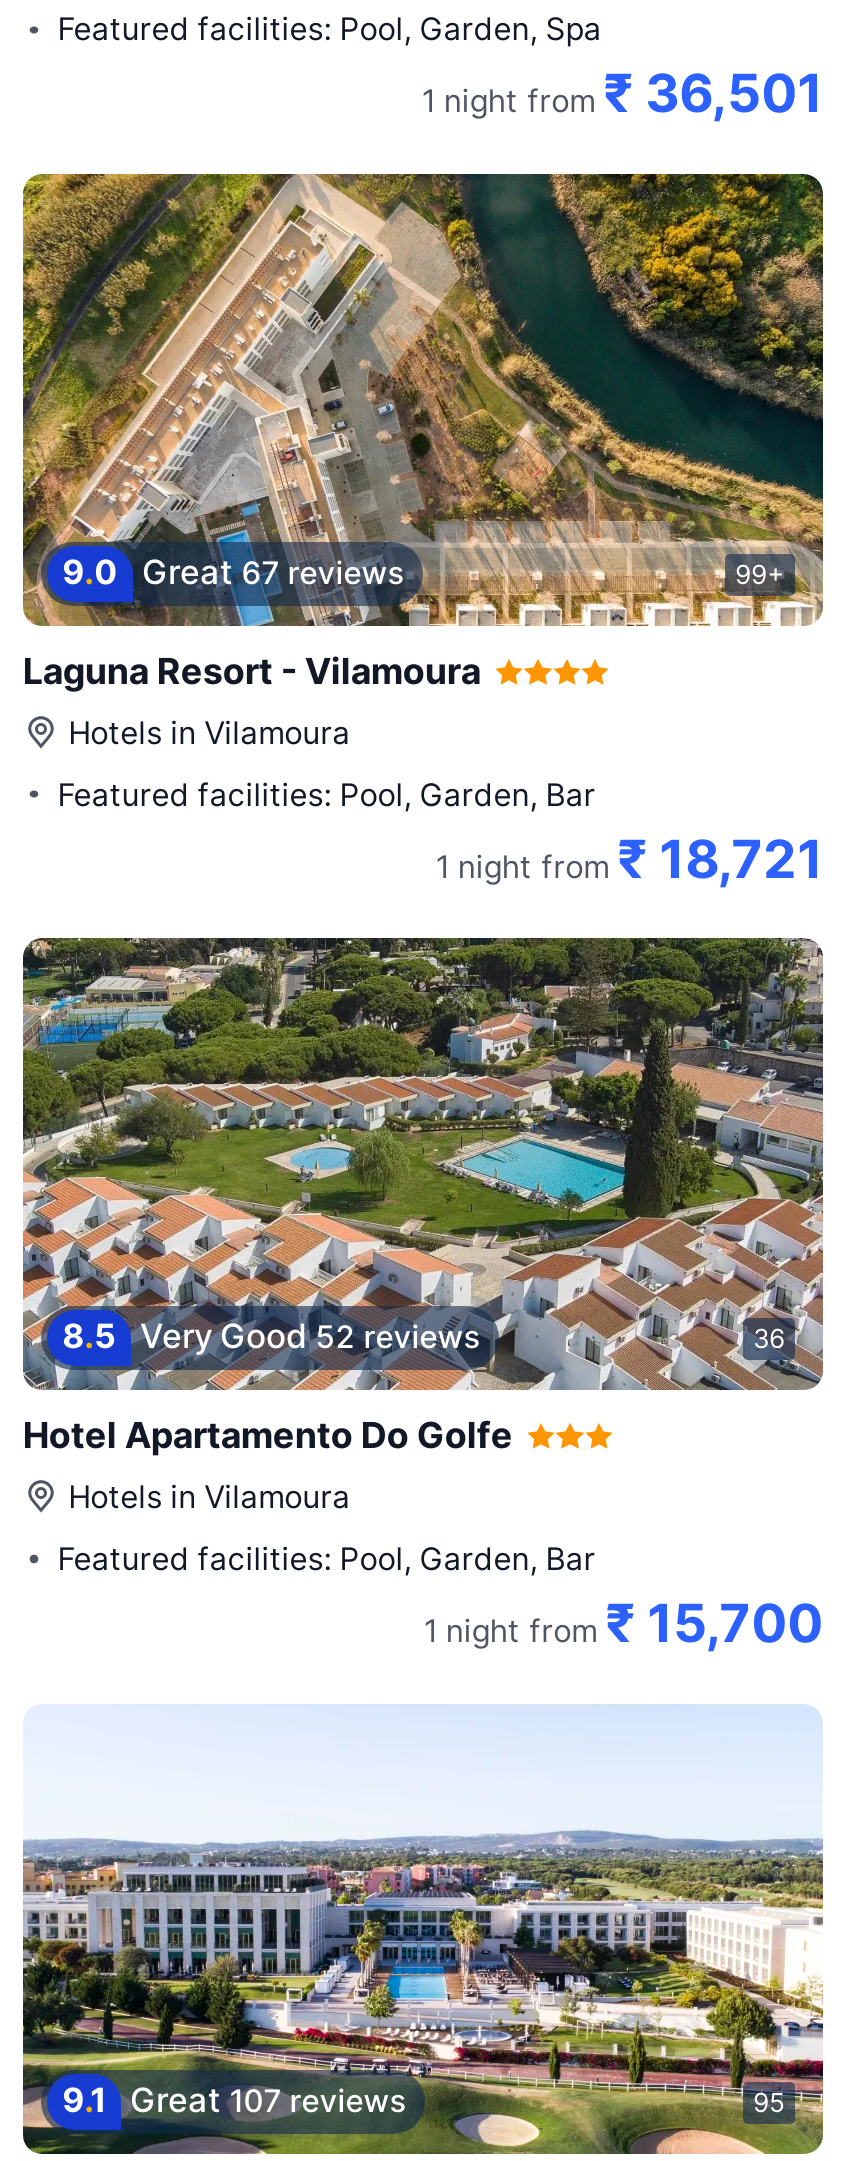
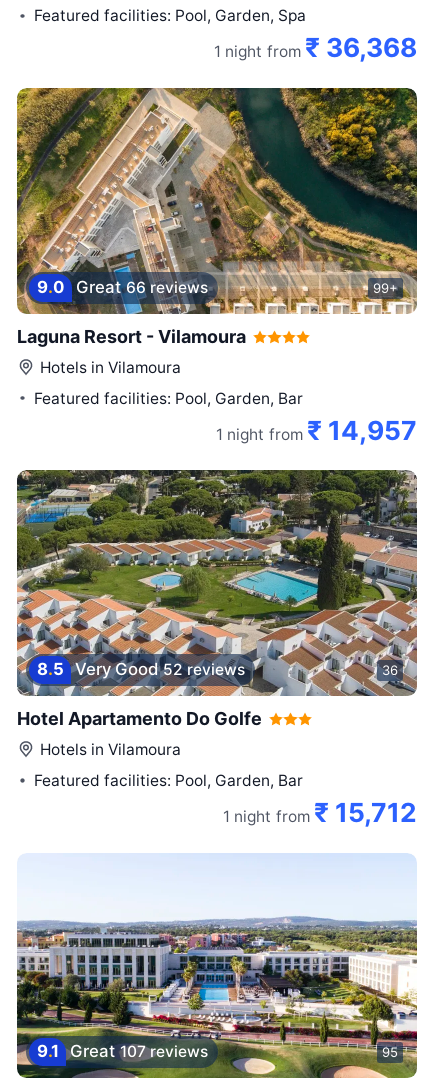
[422,63,823,125] 1 night from ₹ 36,501 -> [214,32,417,63] 1 night from ₹ 36,368
[62,552,403,592] 9.0 Great 67 reviews -> [37,277,208,297] 9.0 Great 66 reviews
[436,827,823,889] 1 night from ₹ 18,721 -> [216,415,417,446] 1 night from ₹ 14,957
[424,1591,823,1653] 1 night from ₹ 15,700 -> [223,797,417,828] 1 night from ₹ 15,712

